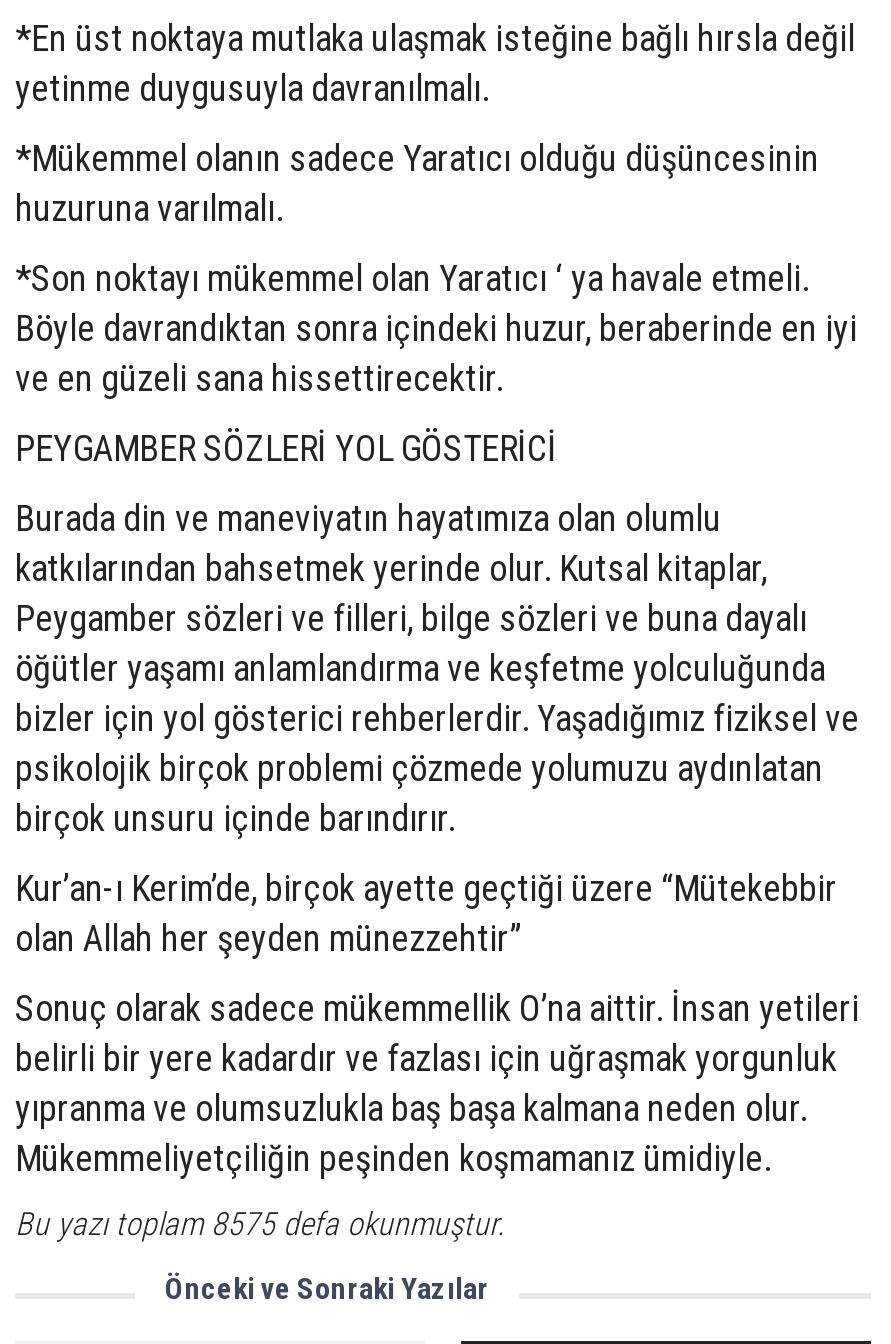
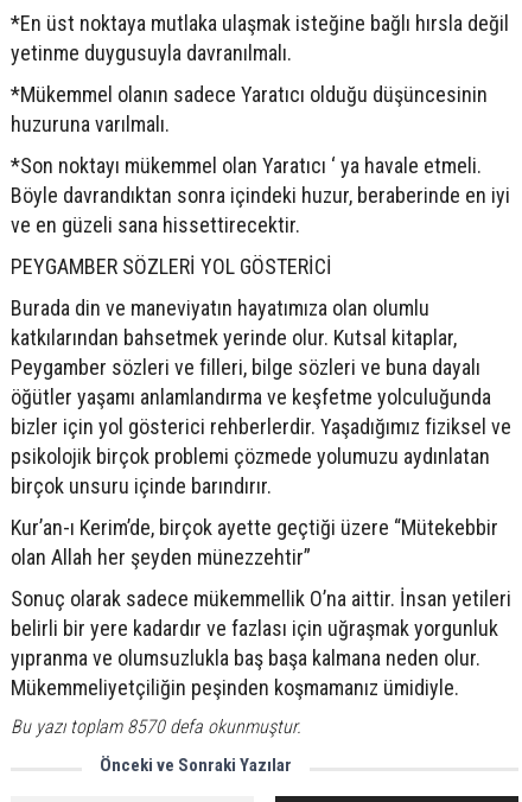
[15,1205,505,1243] Bu yazı toplam 8575 defa okunmuştur. -> [11,715,301,738] Bu yazı toplam 8570 defa okunmuştur.

